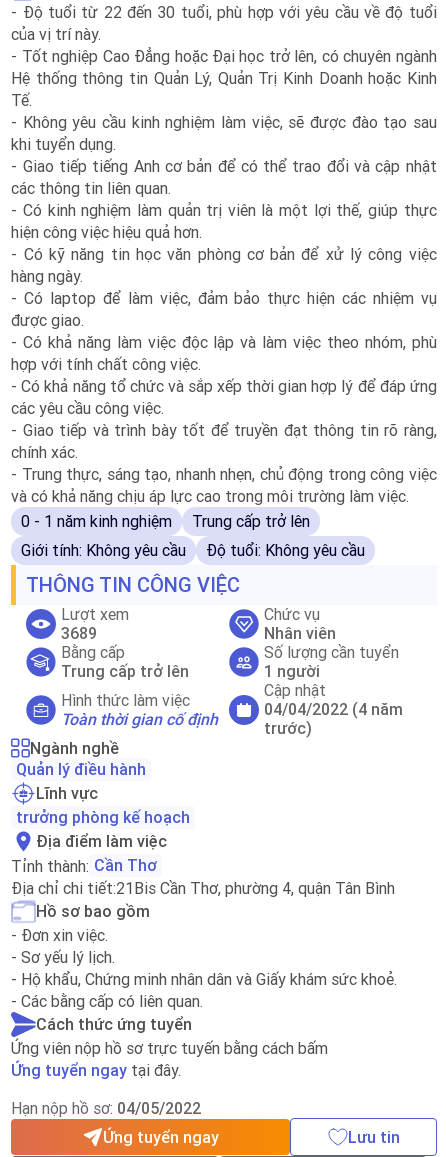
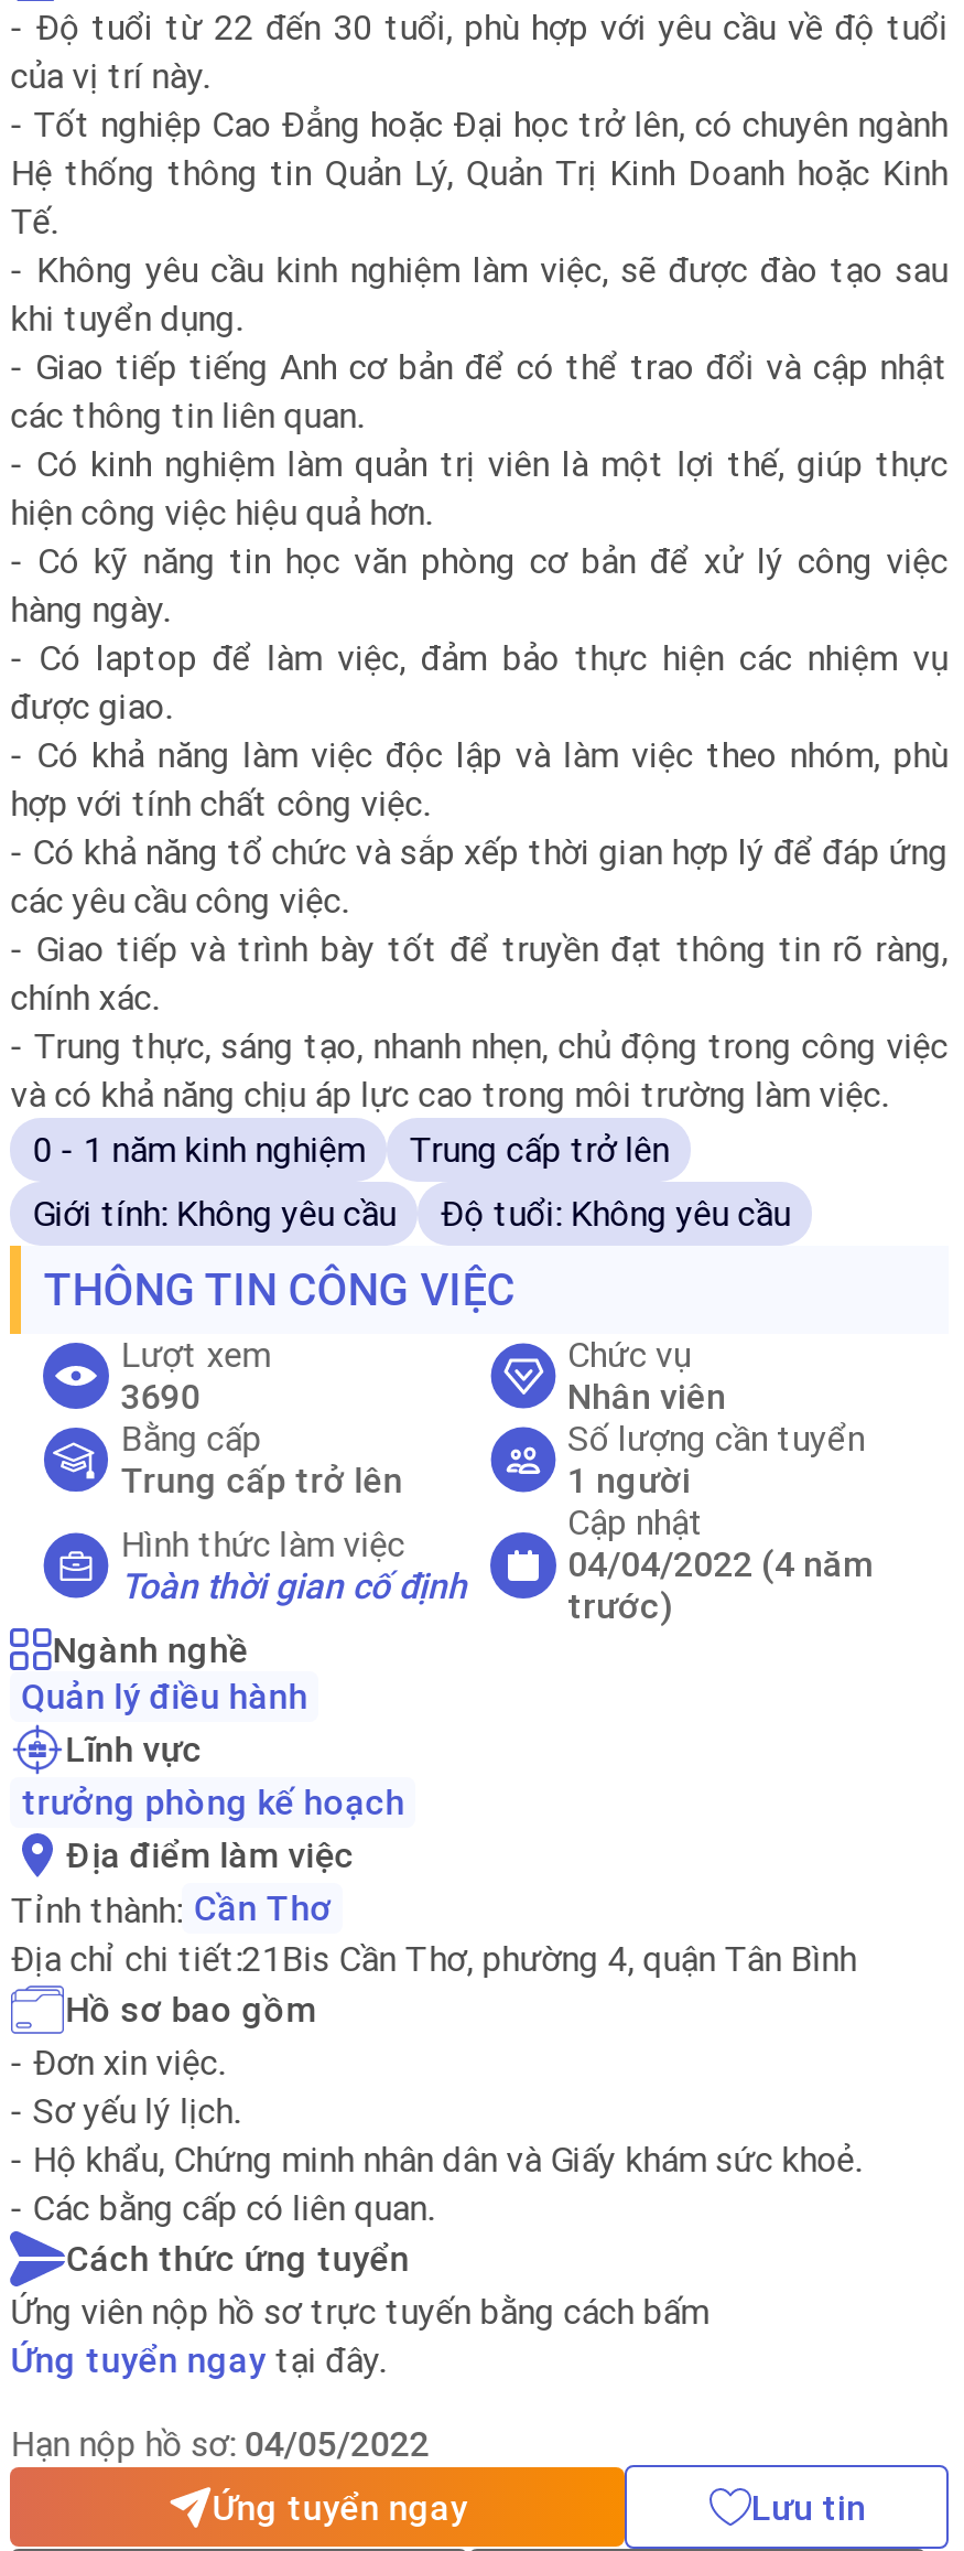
[61,623,97,643] 3689 -> [121,1374,200,1418] 3690

